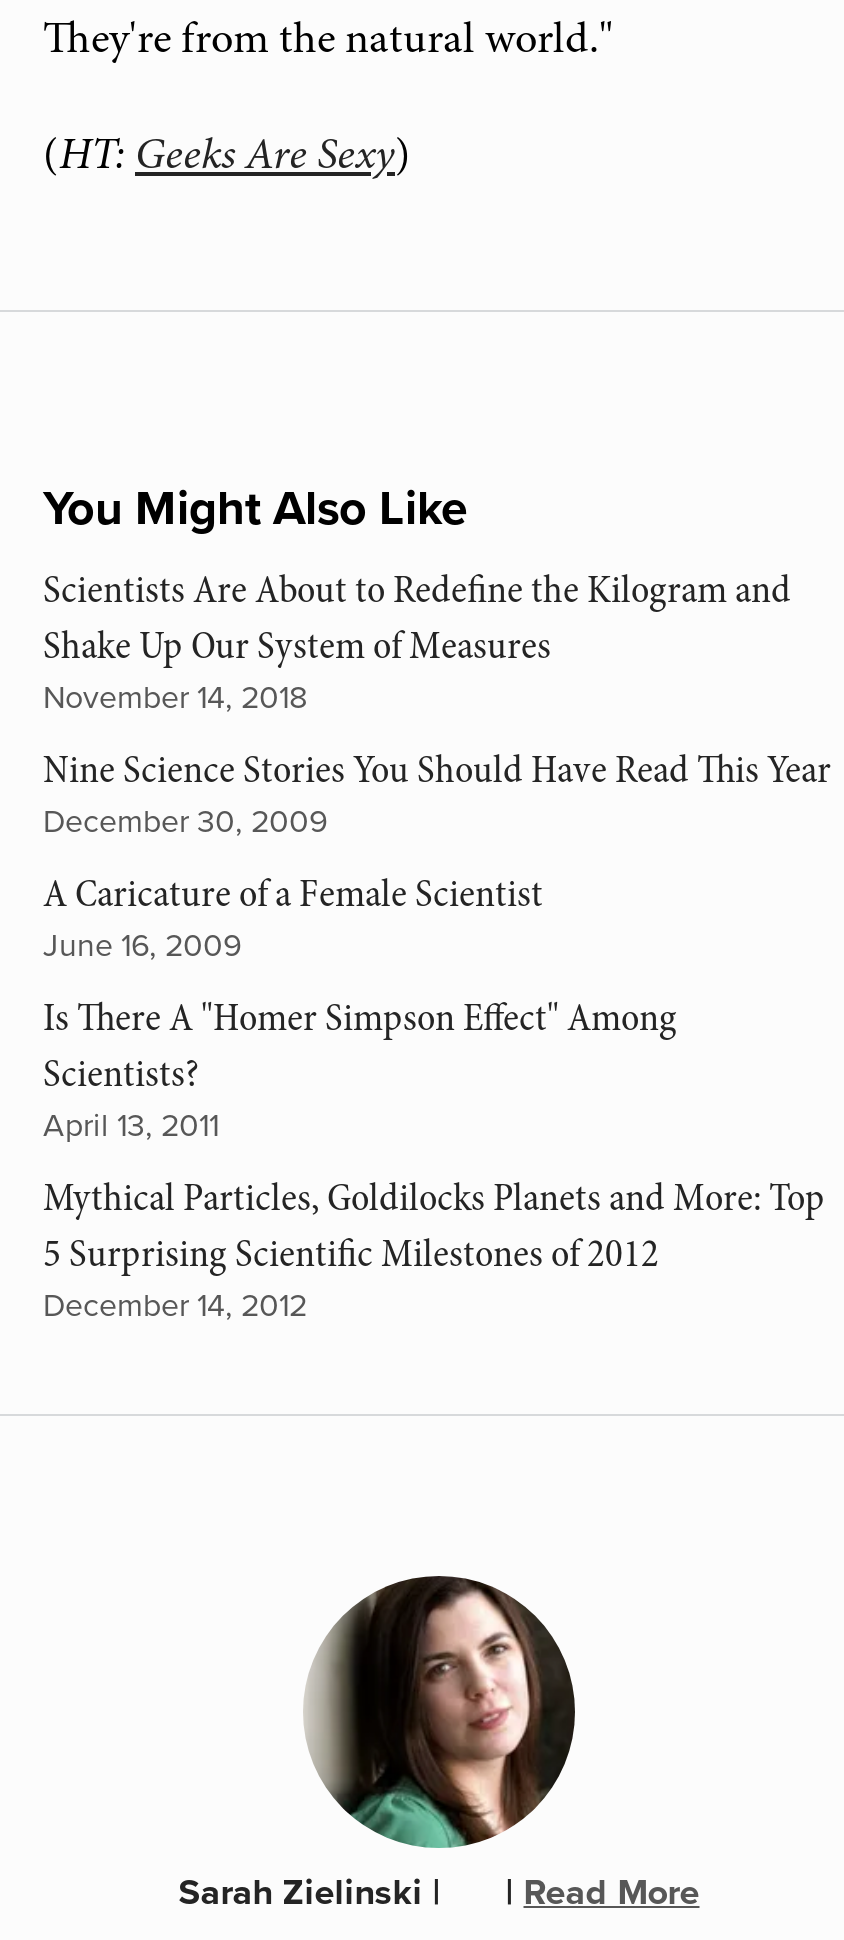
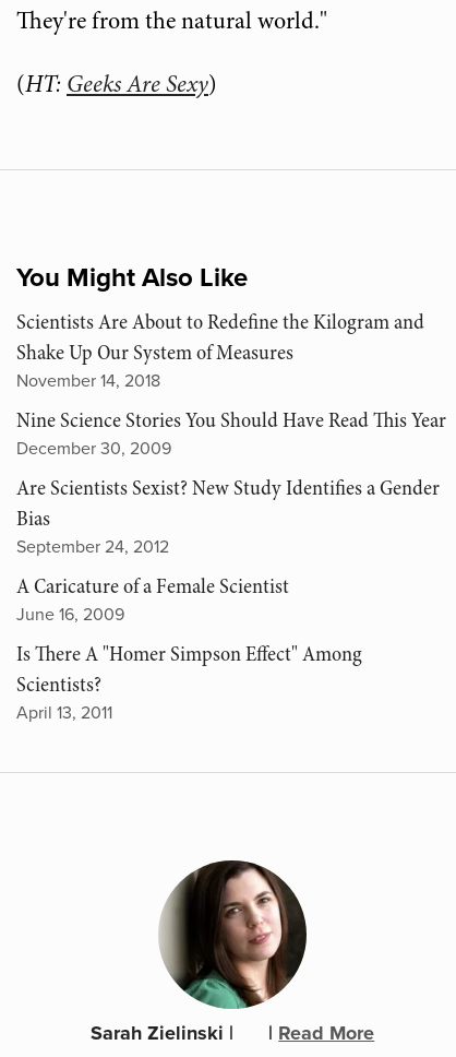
none -> [16,474,440,558] Are Scientists Sexist? New Study Identifies a Gender | Bias | September 24, 2012
moved [43,868,677,1146] -> [16,572,362,724]: A Caricature of a Female Scientist | June 16, 2009 | Is There A "Homer Simpson Effect" Among | Scientists? | April 13, 2011
[43,1172,825,1326] Mythical Particles, Goldilocks Planets and More: Top | 5 Surprising Scientific Milestones of 2012 | December 14, 2012 -> none

